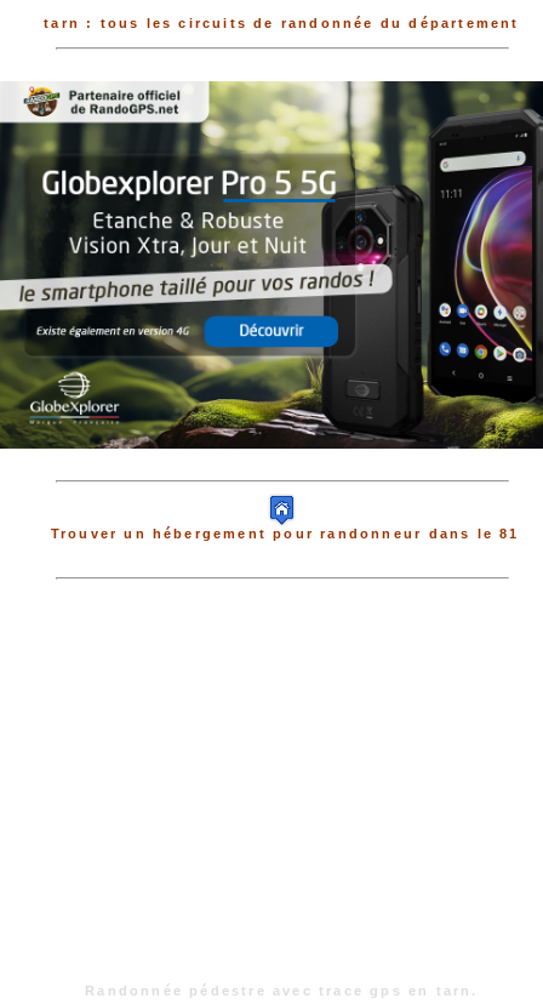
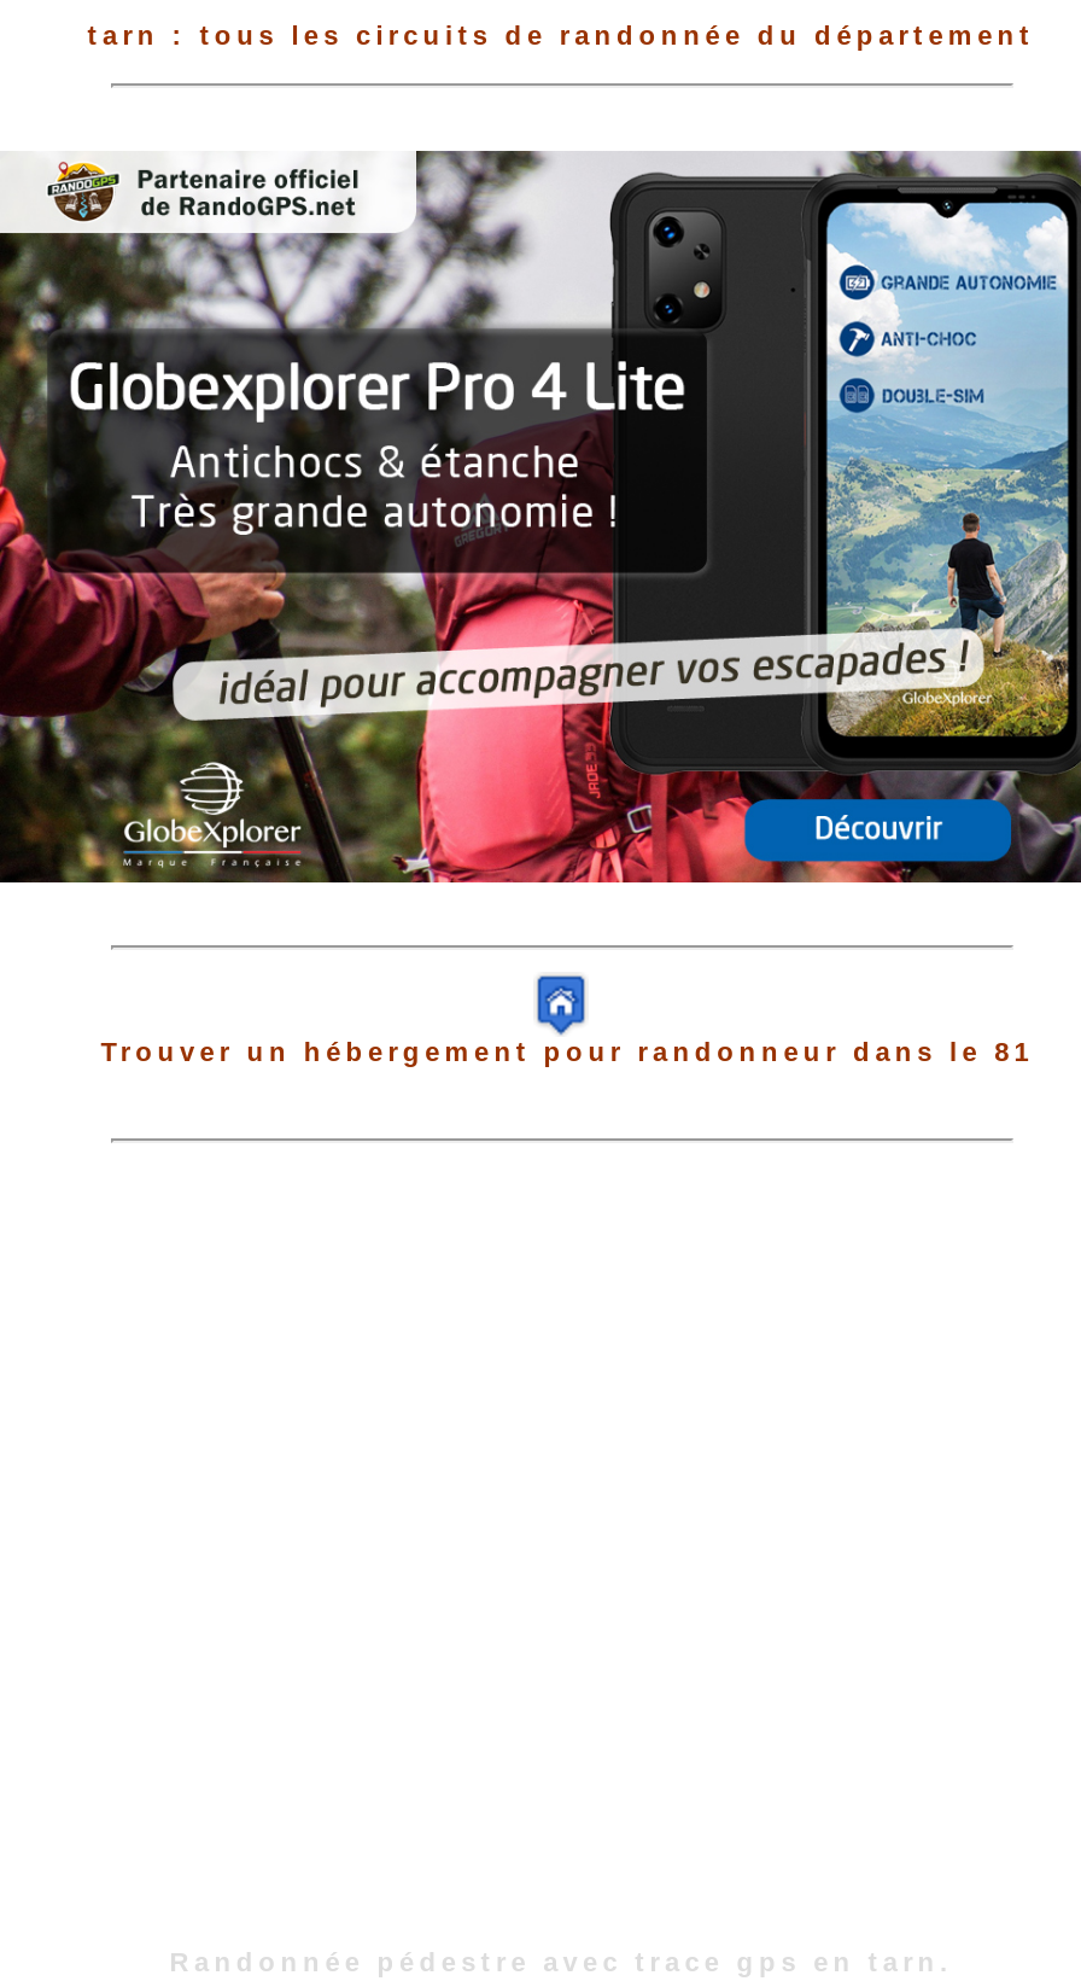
[4,80,539,450] [image] -> [7,148,1074,885] [image]

